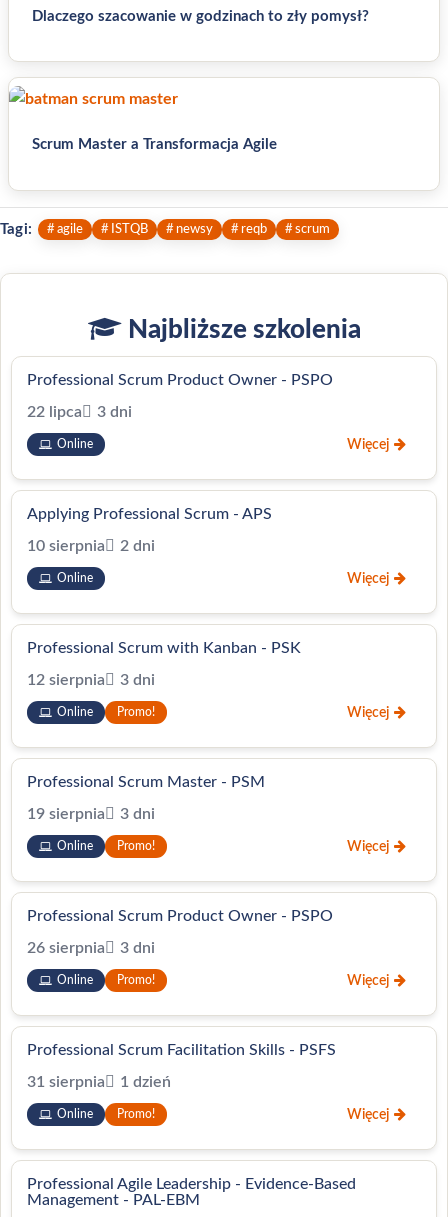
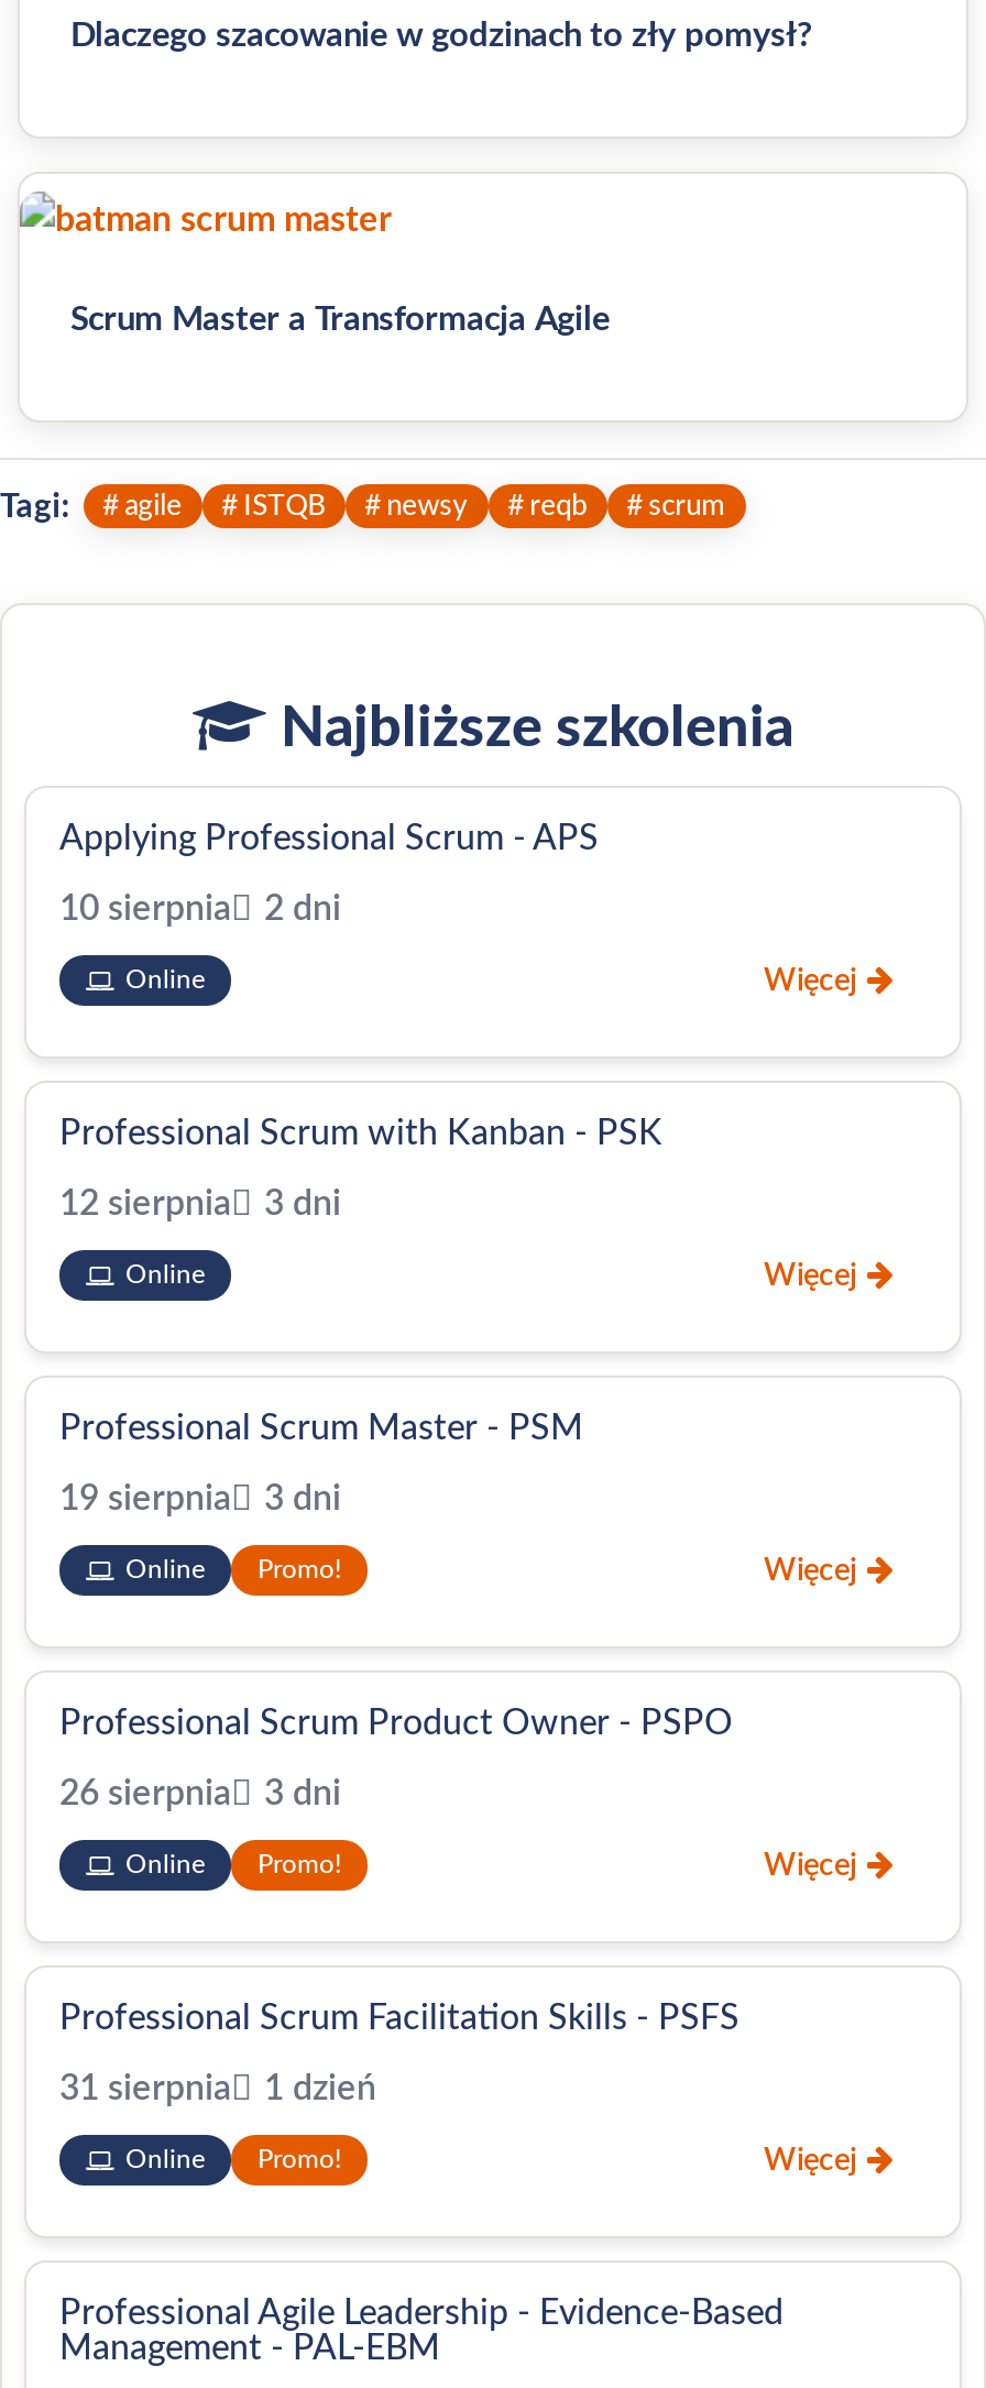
[27,372,389,452] Professional Scrum Product Owner - PSPO | 22 lipca | 3 dni | Online | Więcej -> none
[117,706,155,718] Promo! -> none

